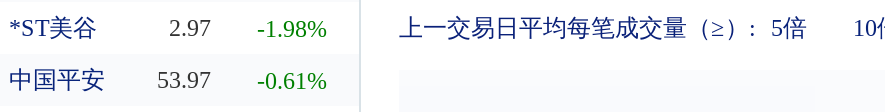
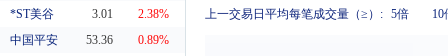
[169,14,211,42] 2.97 -> [92,7,113,21] 3.01
[257,14,327,42] -1.98% -> [138,7,169,21] 2.38%
[157,66,211,94] 53.97 -> [86,33,113,47] 53.36
[257,66,327,94] -0.61% -> [138,33,169,47] 0.89%

